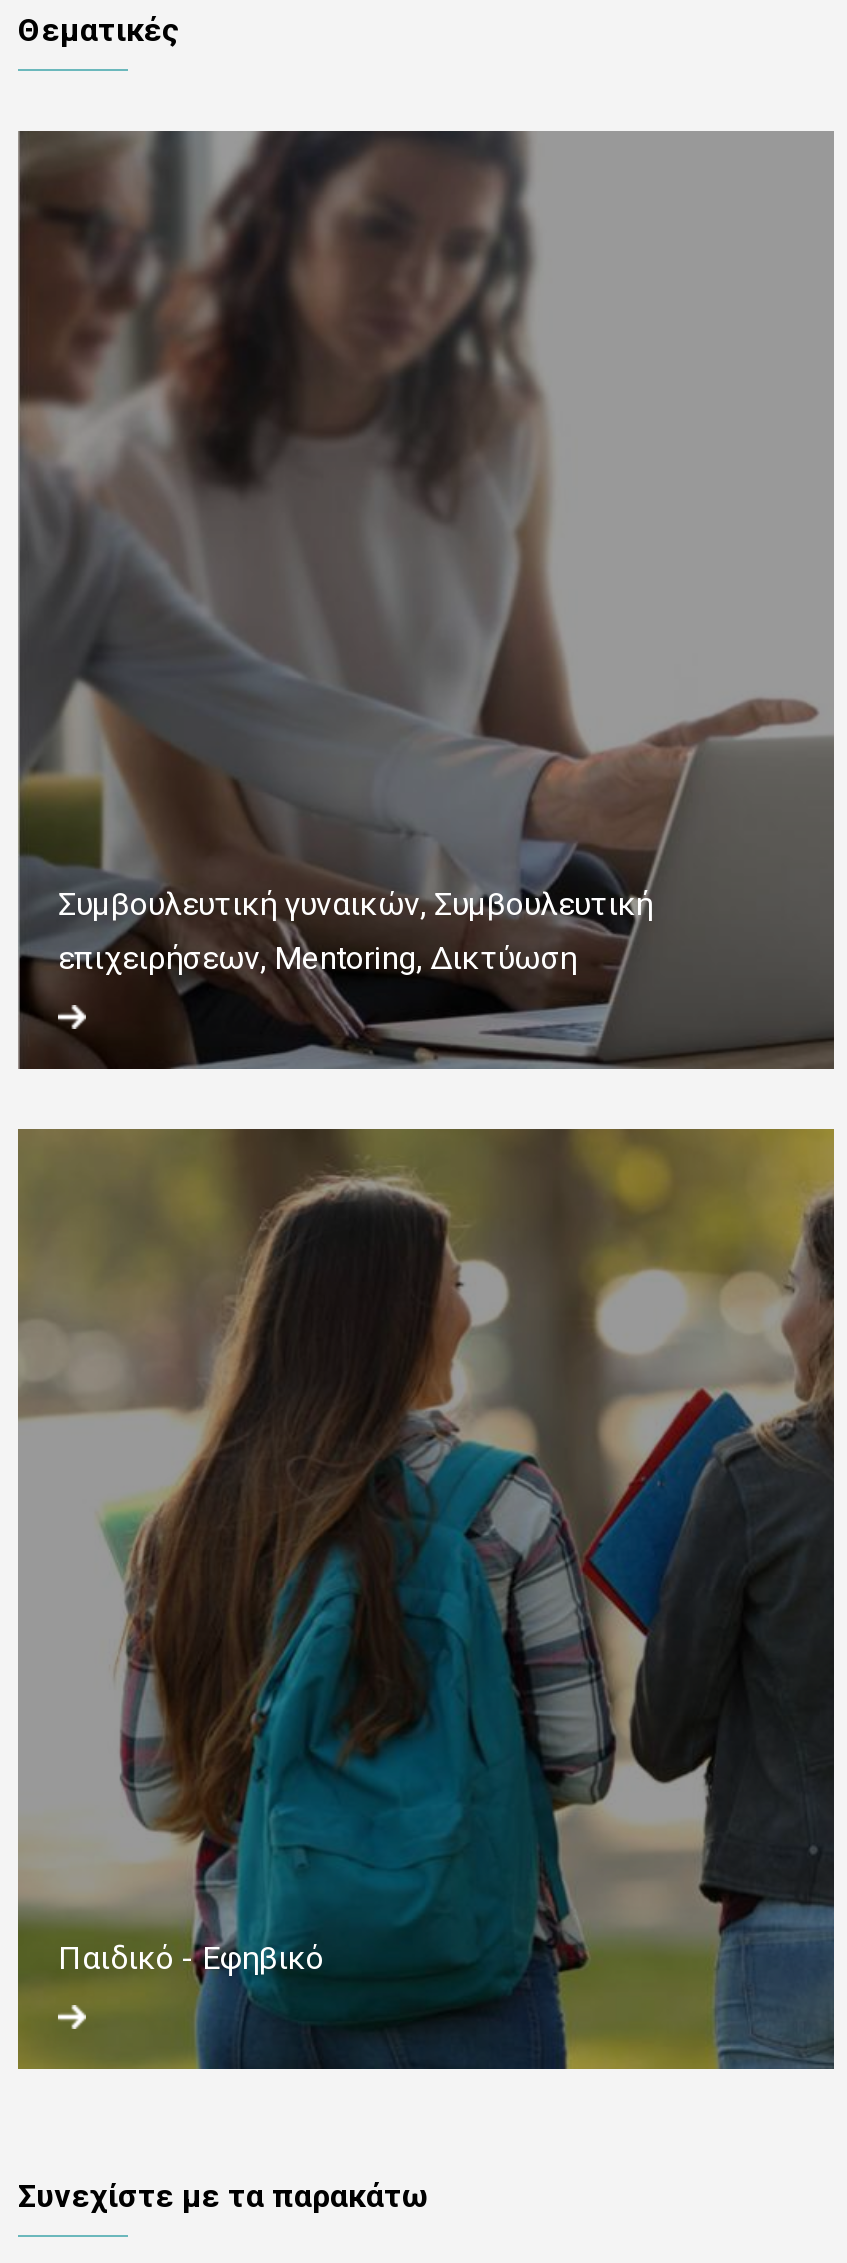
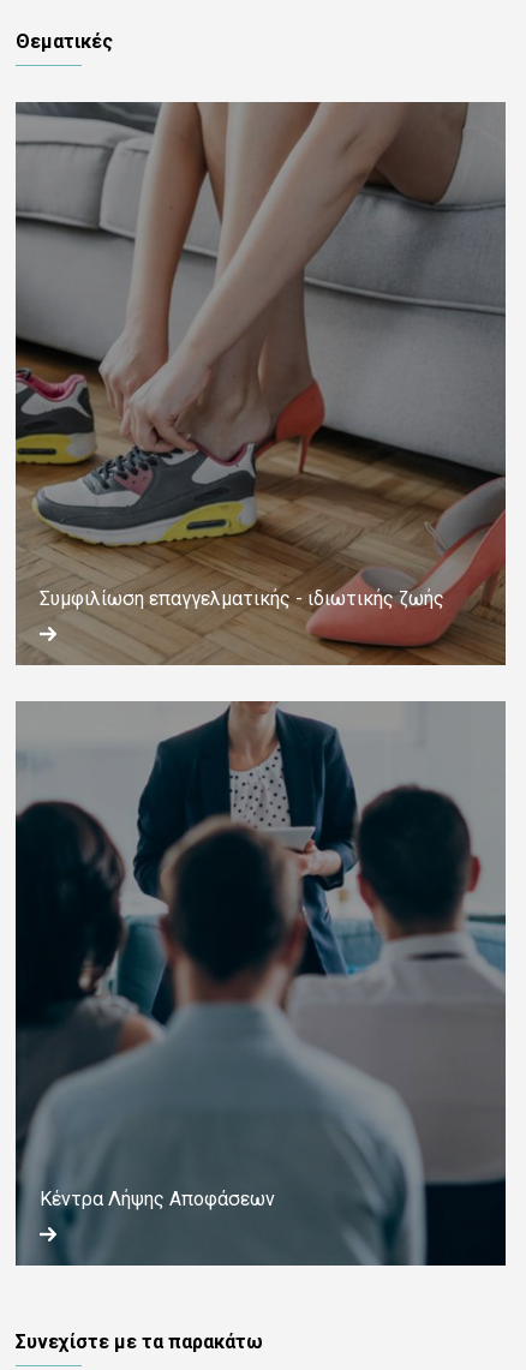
[18,129,834,1071] [image] | Συμβουλευτική γυναικών, Συμβουλευτική | επιχειρήσεων, Mentoring, Δικτύωση -> [14,102,506,665] [image] | Συμφιλίωση επαγγελματικής - ιδιωτικής ζωής
[16,1127,836,2071] [image] | Παιδικό - Εφηβικό -> [14,701,506,1267] [image] | Κέντρα Λήψης Αποφάσεων

